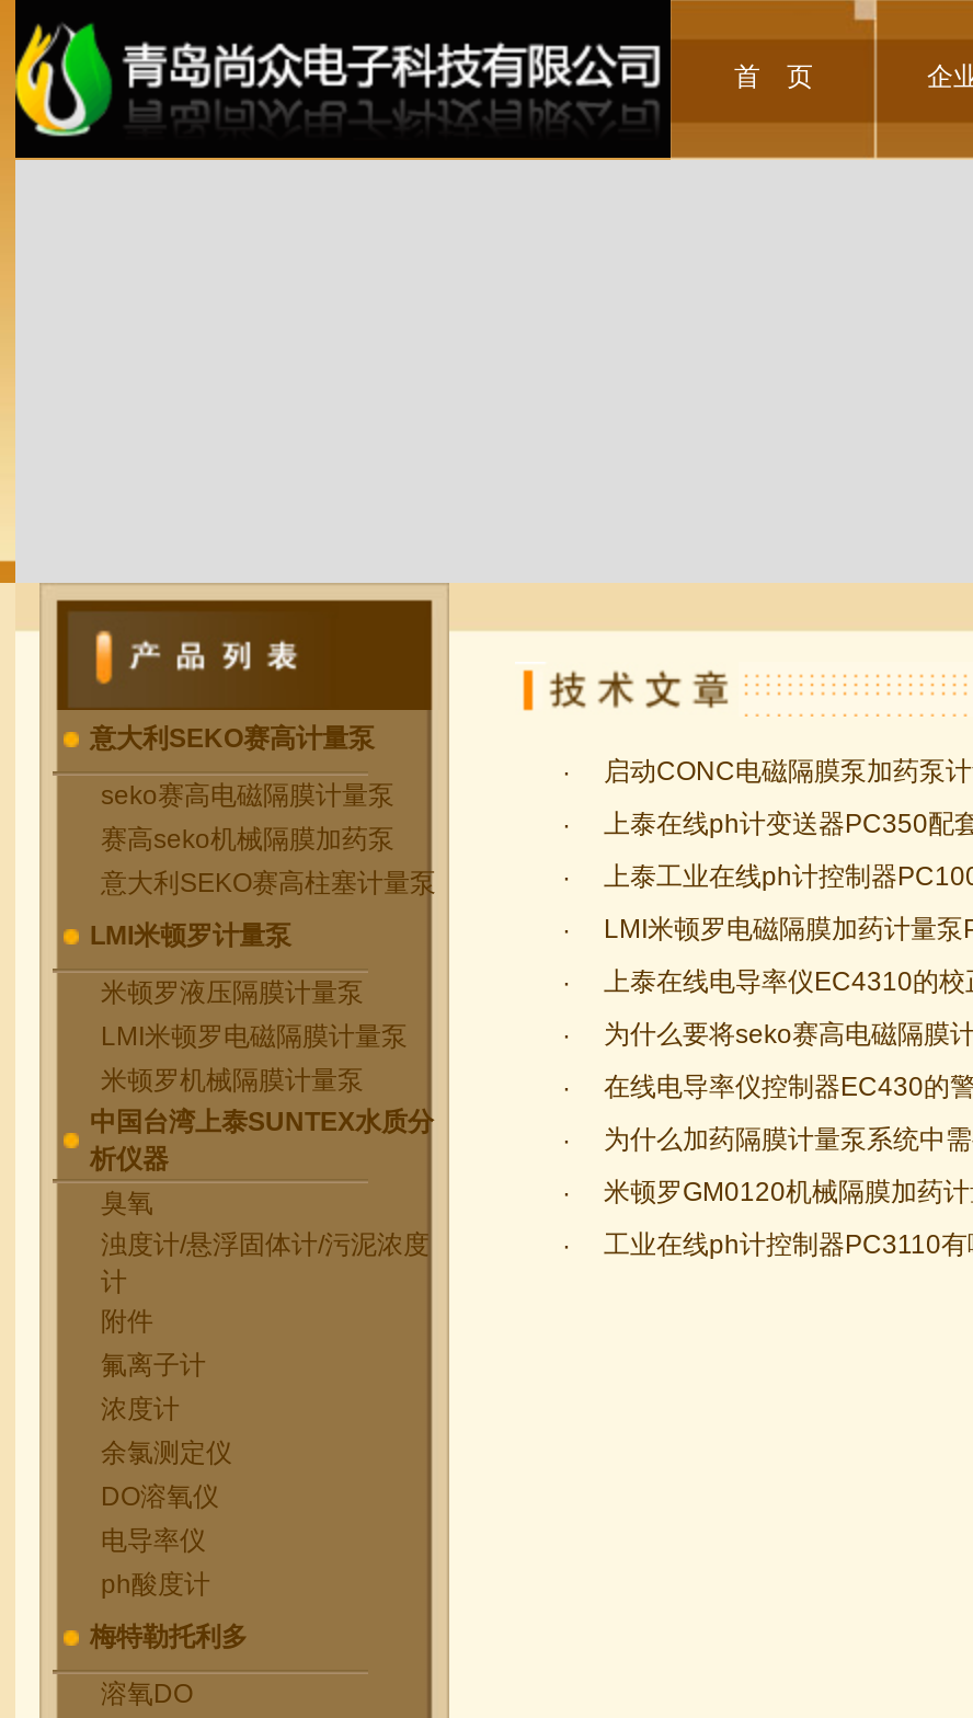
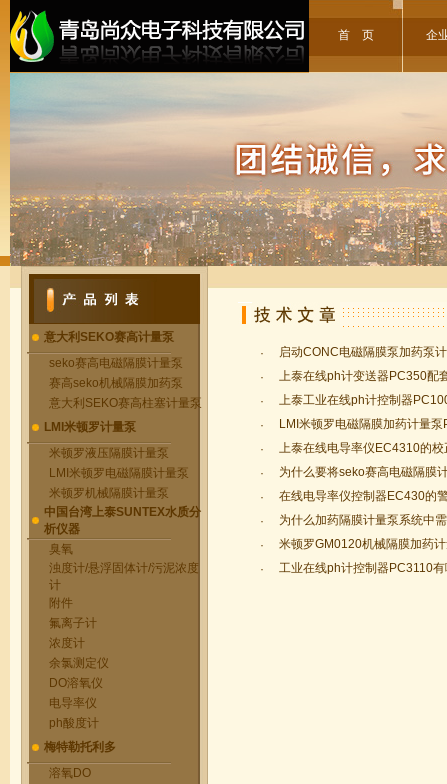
none -> [9,73,444,267] [image]

